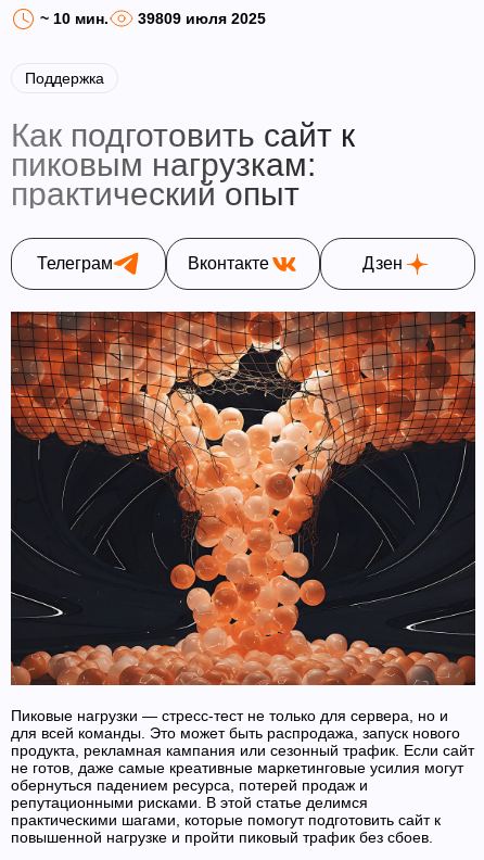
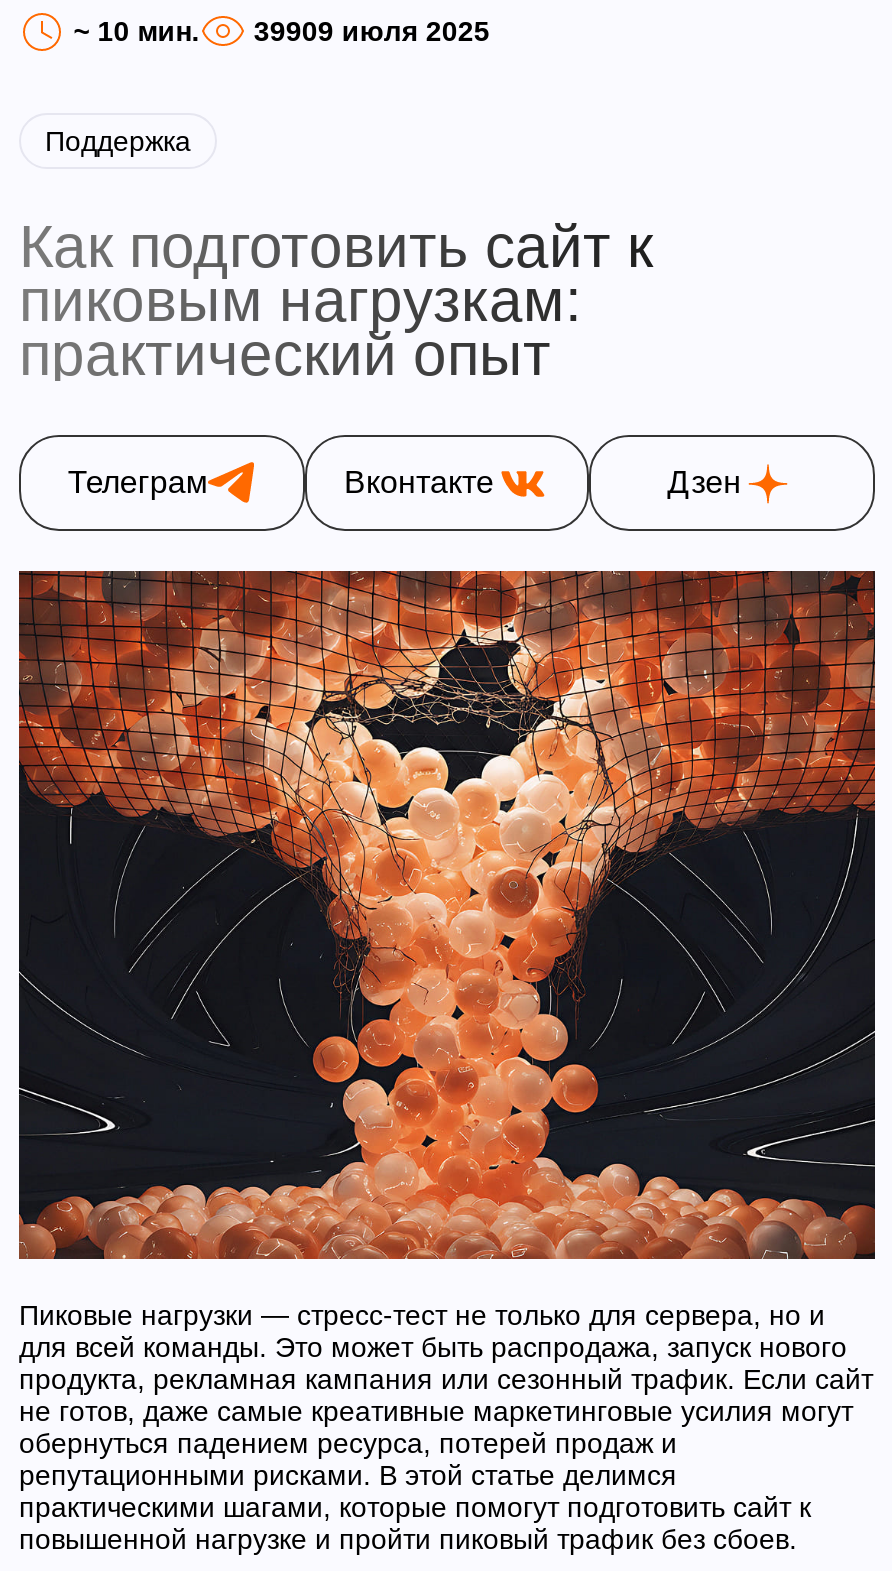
[40,10,266,28] ~ 10 мин. 398 09 июля 2025 -> [73,16,490,48] ~ 10 мин. 399 09 июля 2025

